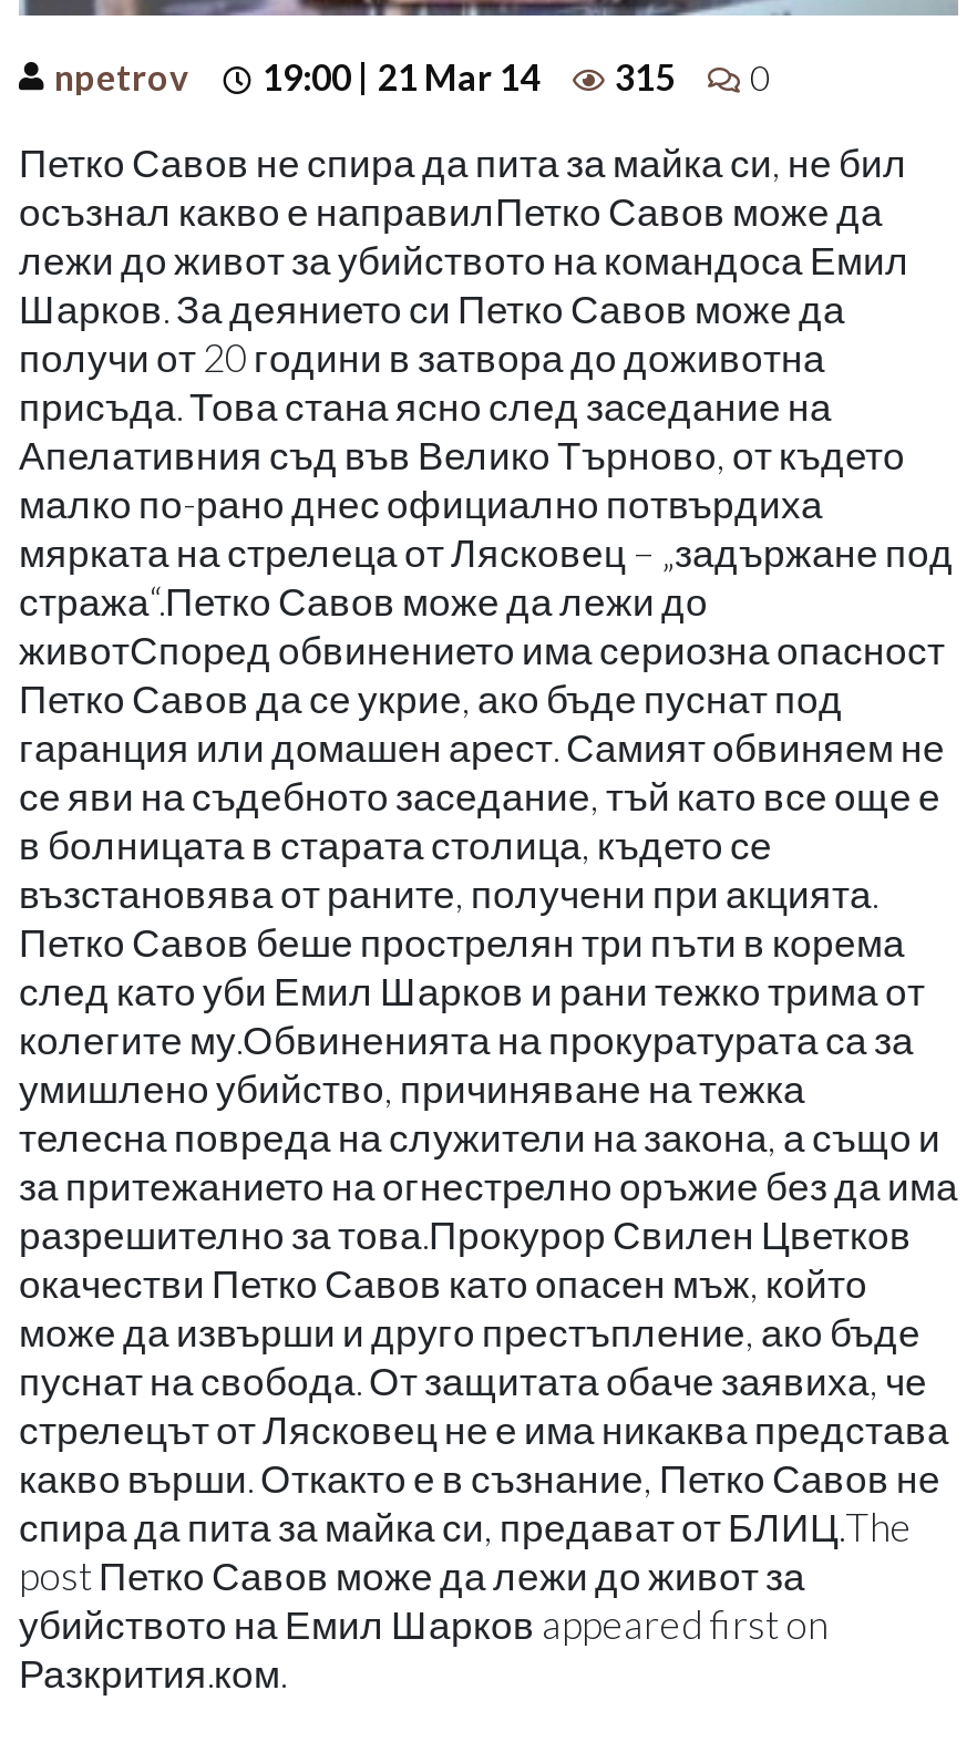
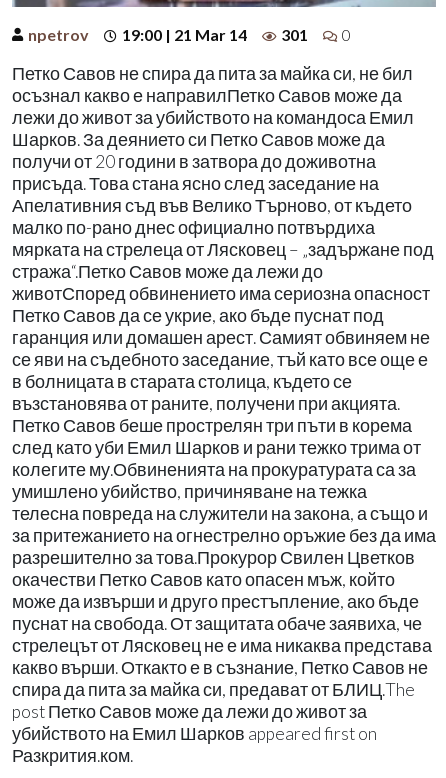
[615,54,675,96] 315 -> [281,24,308,43] 301

